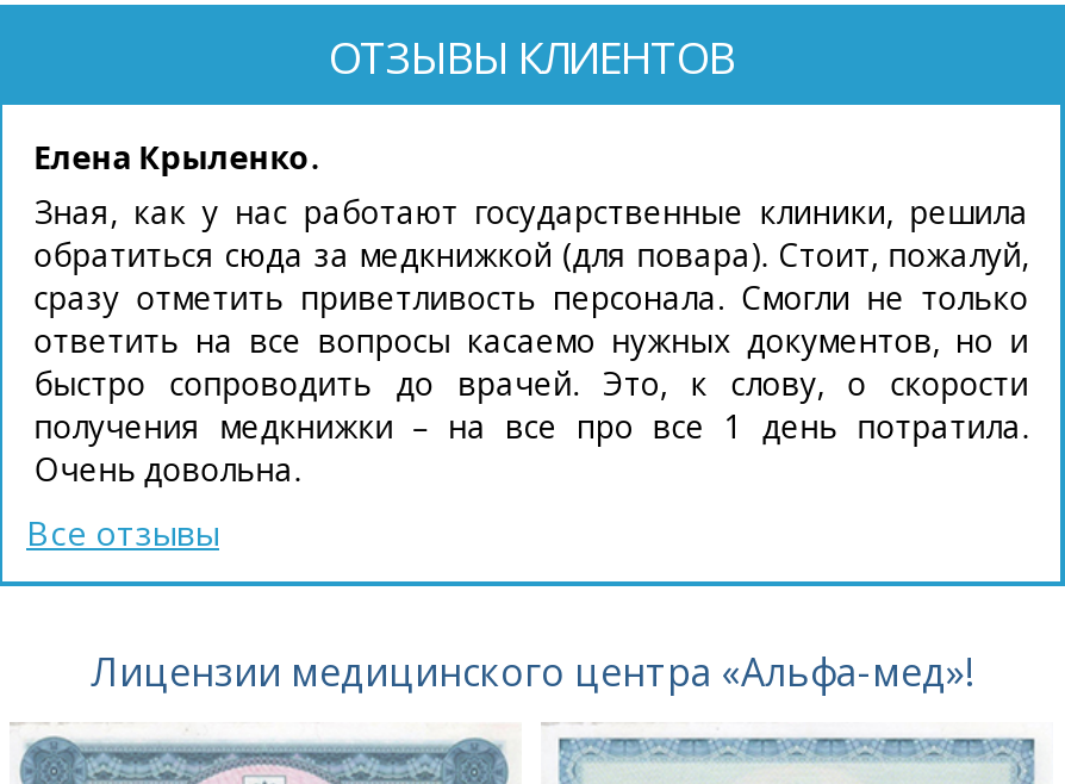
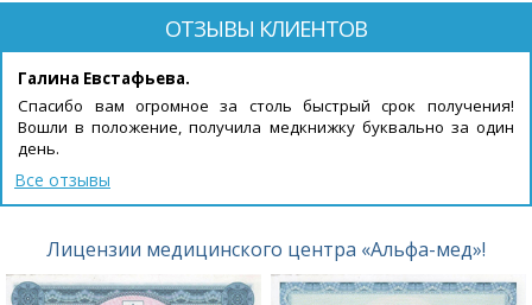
[34,136,1029,491] Елена Крыленко. | Зная, как у нас работают государственные клиники, решила | обратиться сюда за медкнижкой (для повара). Стоит, пожалуй, | сразу отметить приветливость персонала. Смогли не только | ответить на все вопросы касаемо нужных документов, но и | быстро сопроводить до врачей. Это, к слову, о скорости | получения медкнижки – на все про все 1 день потратила. | Очень довольна. -> [18,68,514,159] Галина Евстафьева. | Спасибо вам огромное за столь быстрый срок получения! | Вошли в положение, получила медкнижку буквально за один | день.

